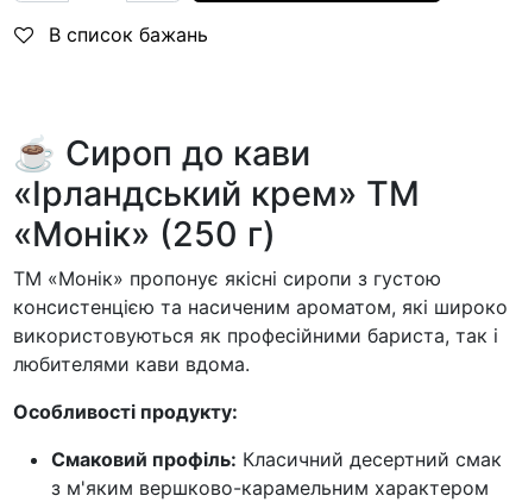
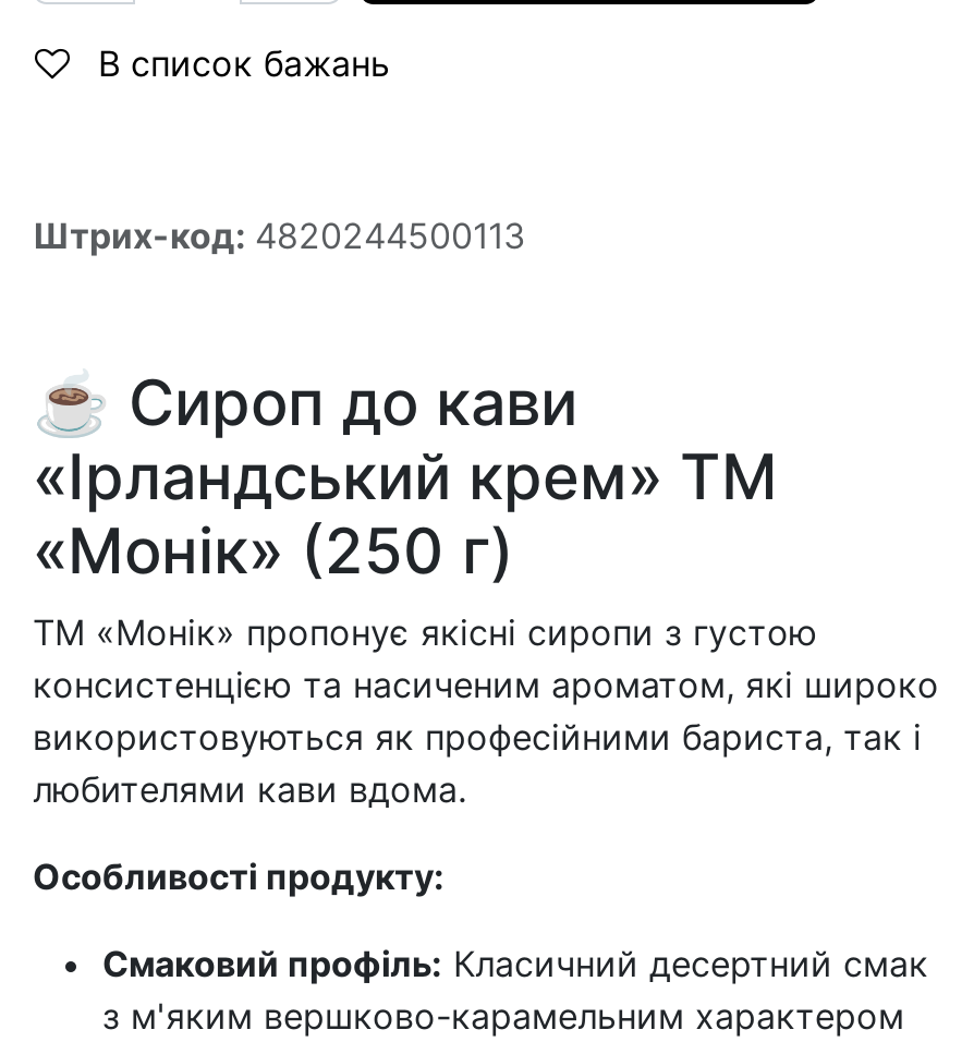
none -> [33,214,525,257] Штрих-код: 4820244500113

